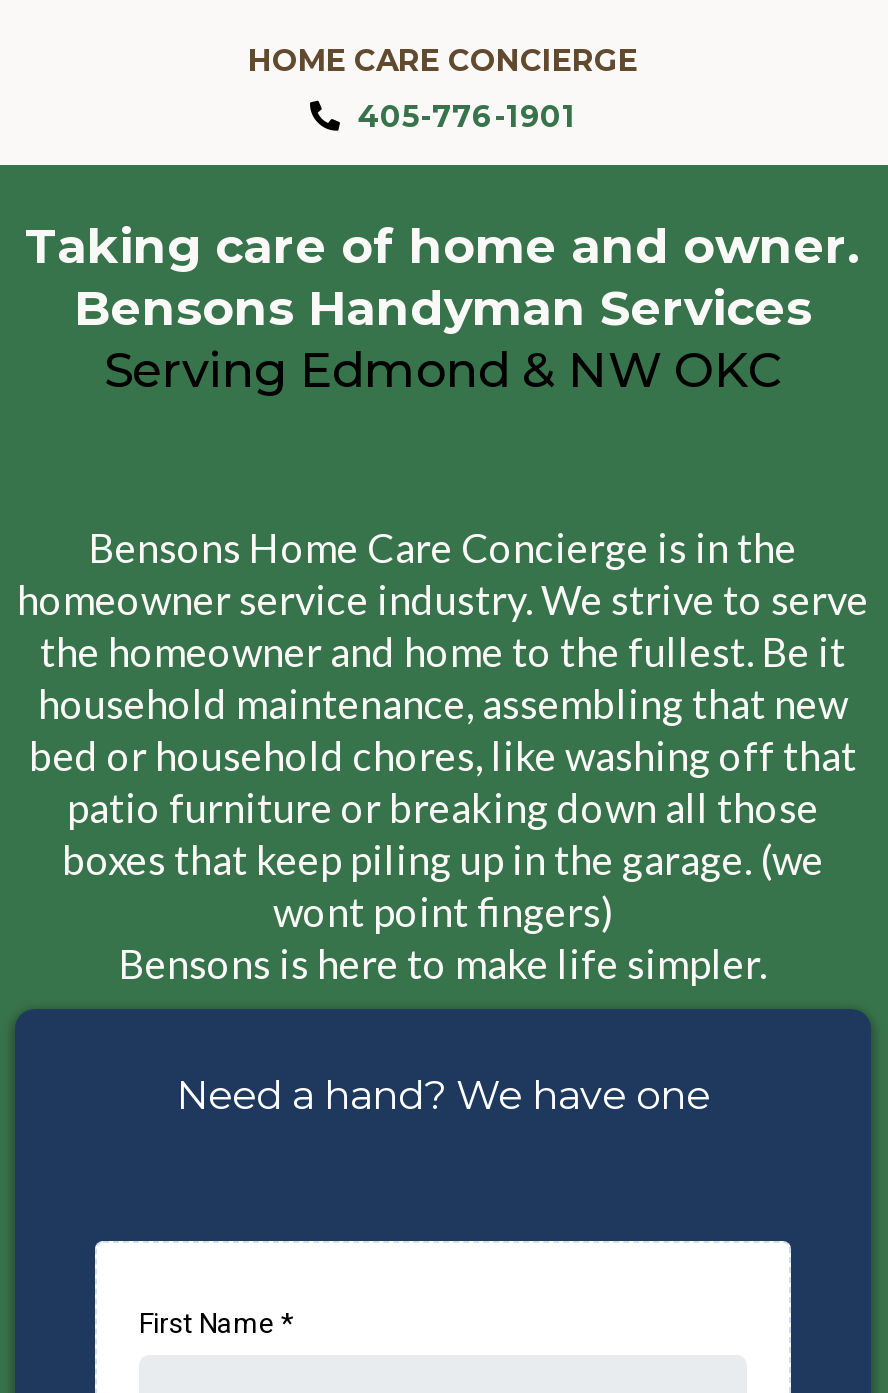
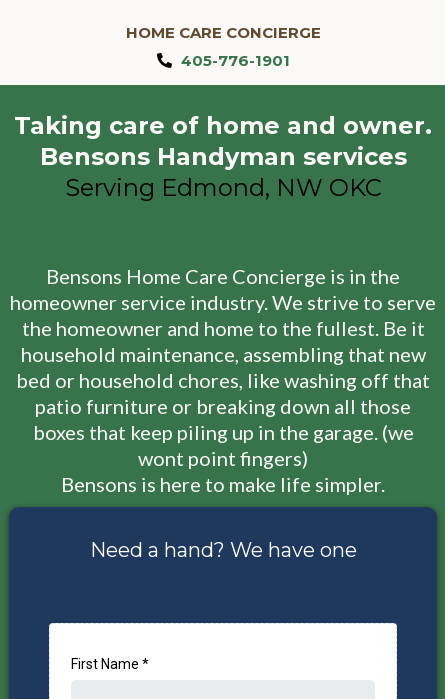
[74,279,812,399] Bensons Handyman Services | Serving Edmond & NW OKC -> [39,142,406,202] Bensons Handyman services | Serving Edmond, NW OKC

